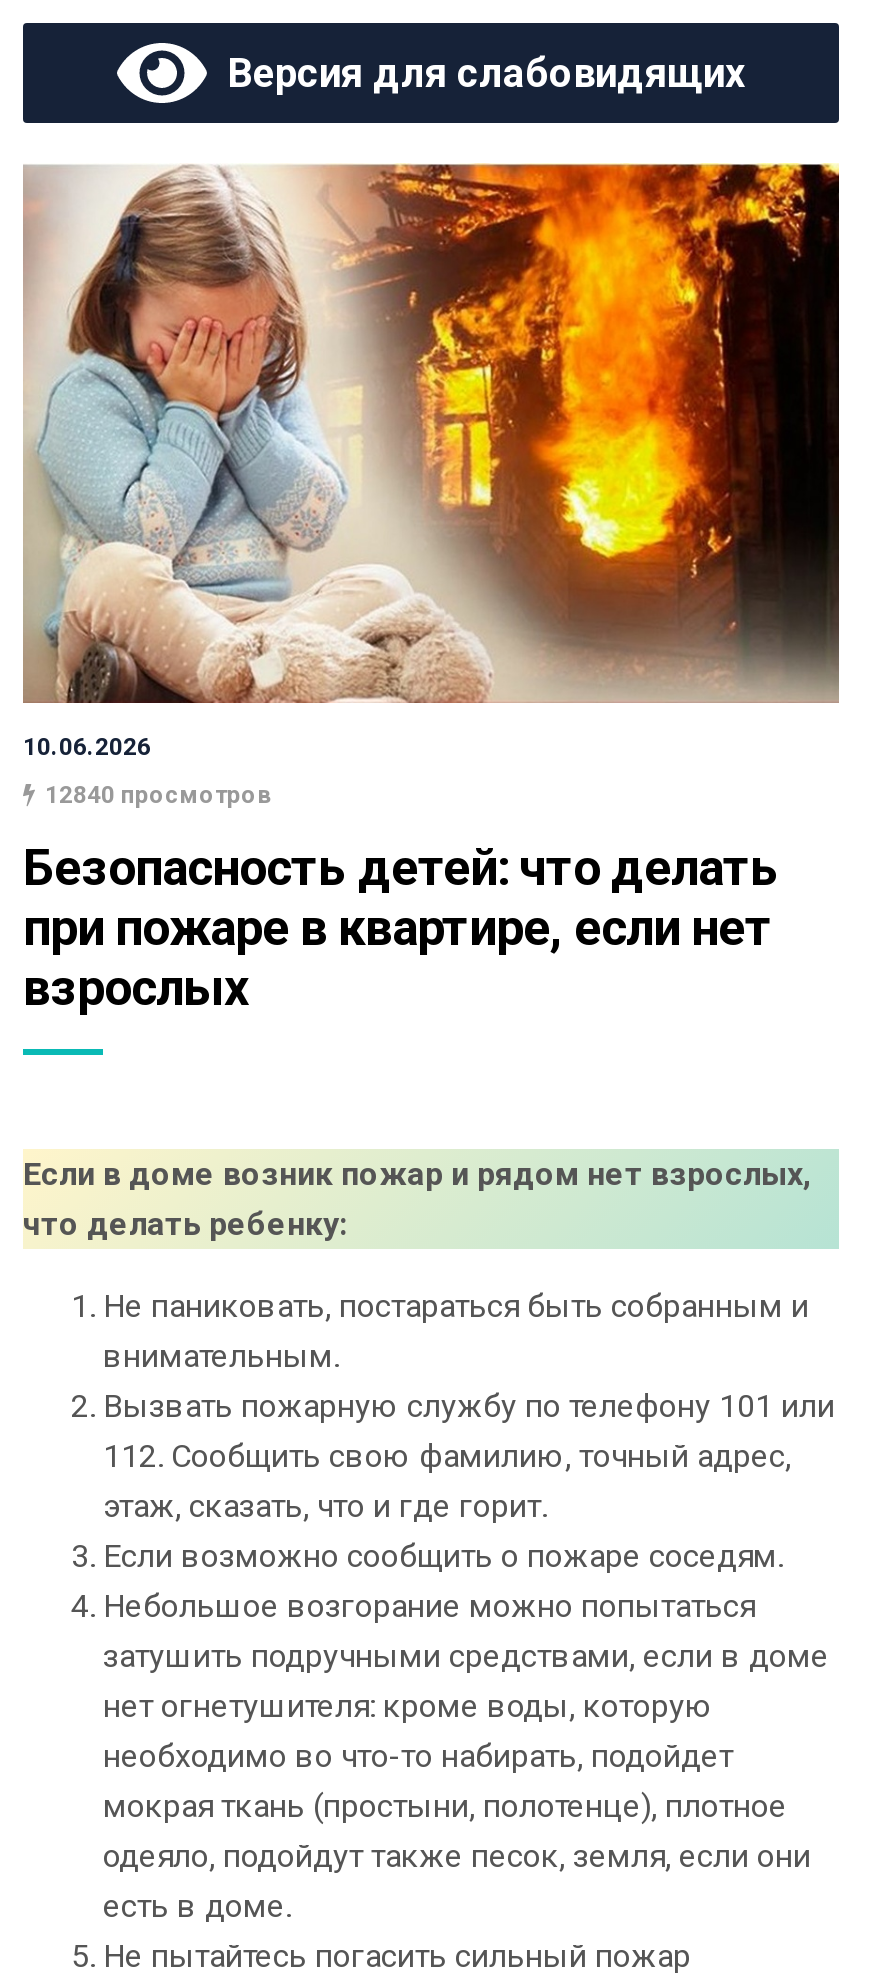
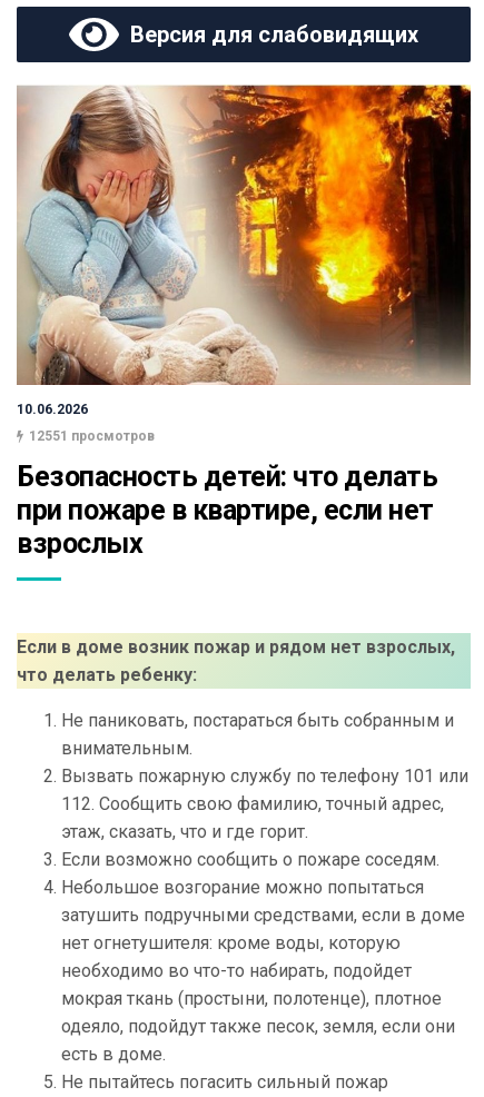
[45,780,271,808] 12840 просмотров -> [29,428,155,444] 12551 просмотров

